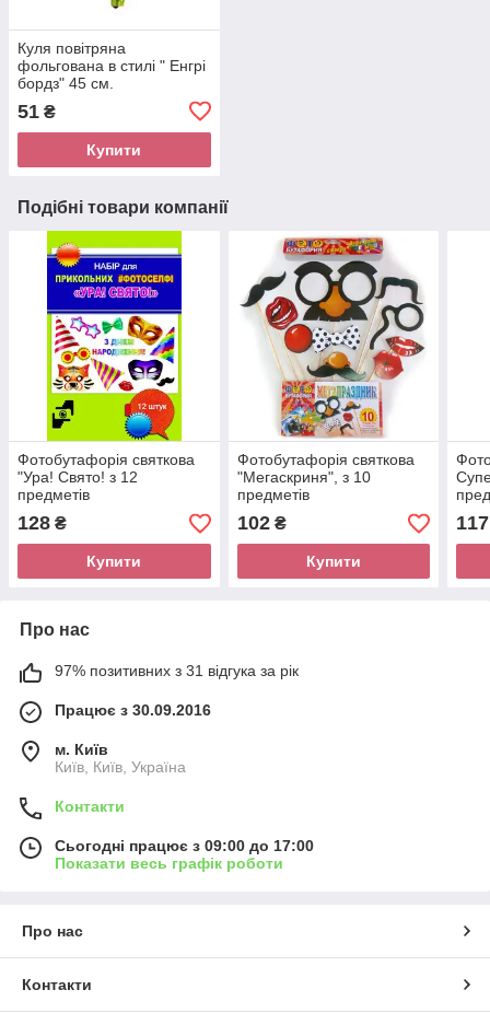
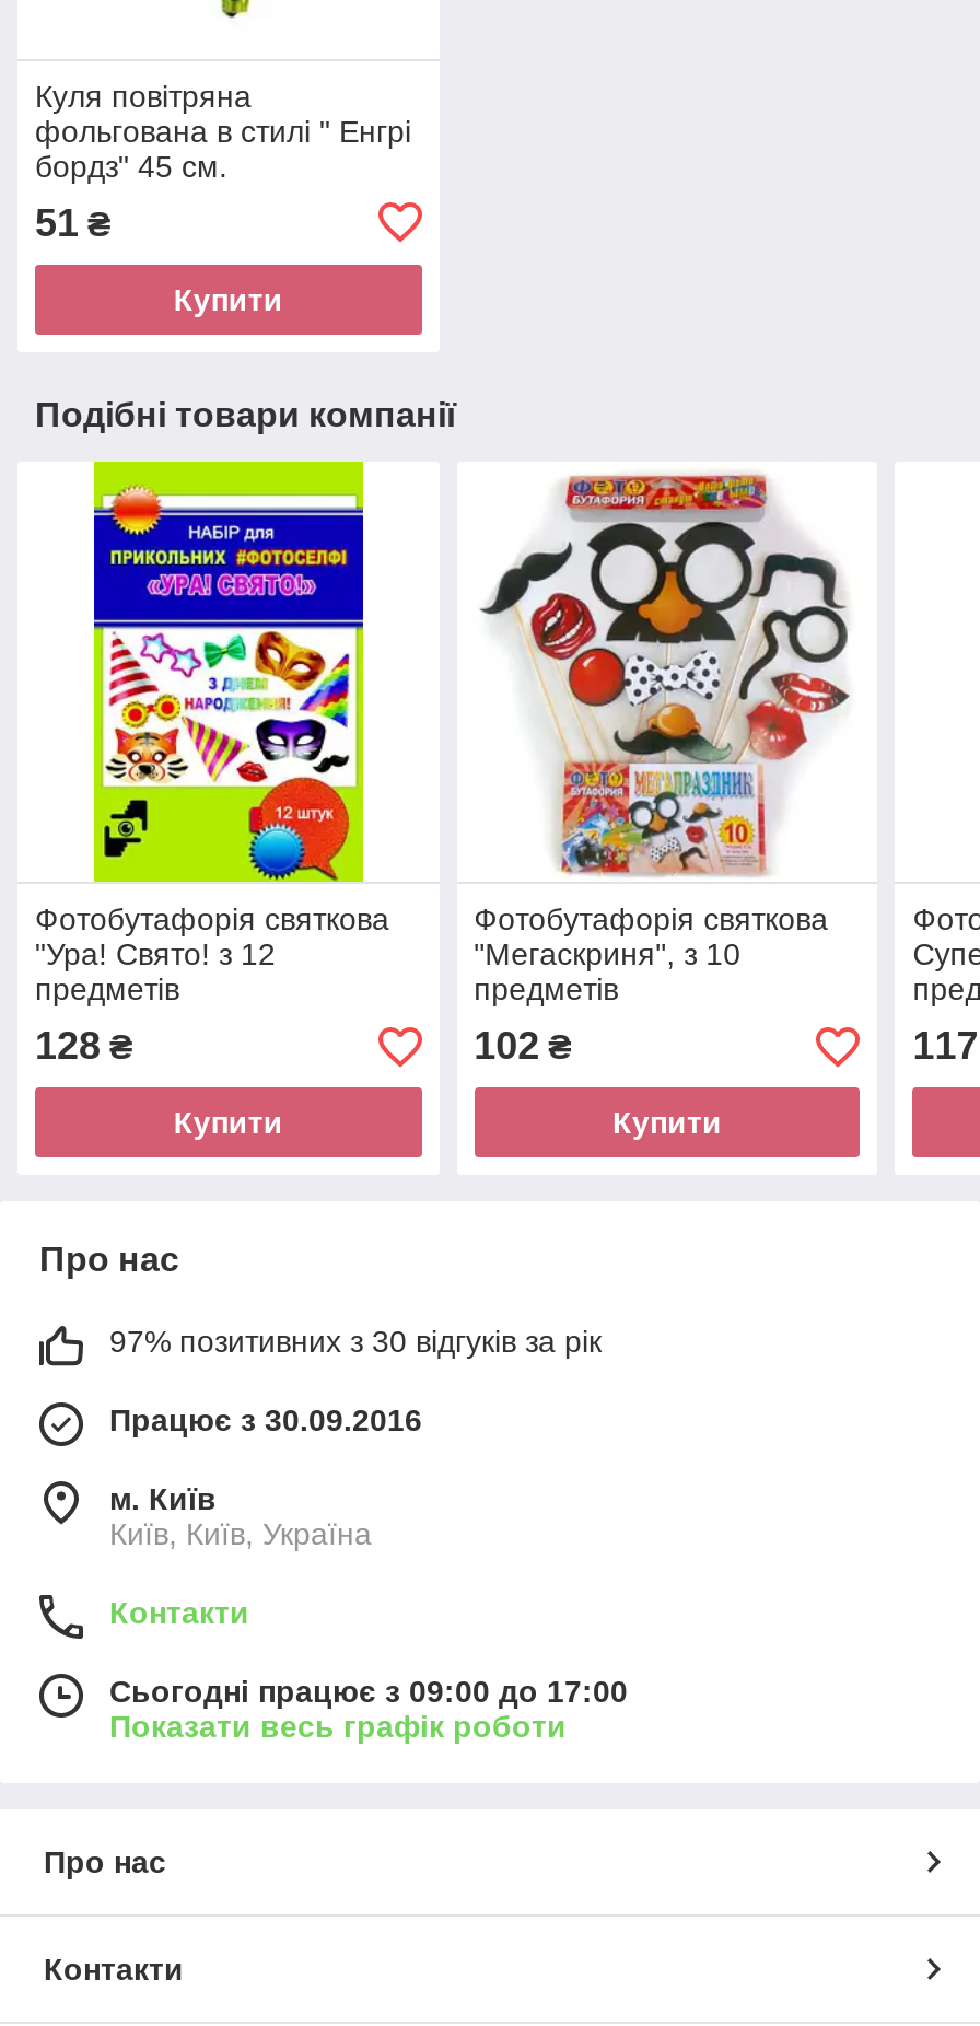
[55,662,299,680] 97% позитивних з 31 відгука за рік -> [109,1325,602,1360] 97% позитивних з 30 відгуків за рік

